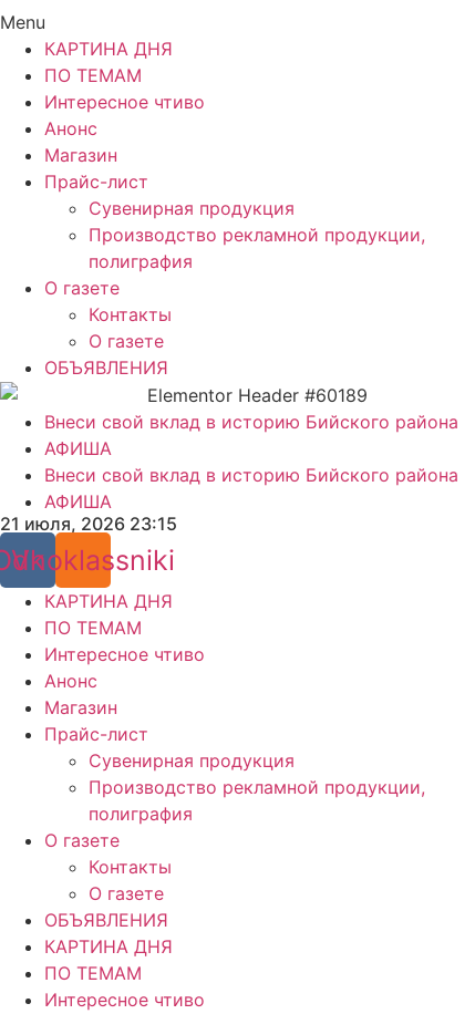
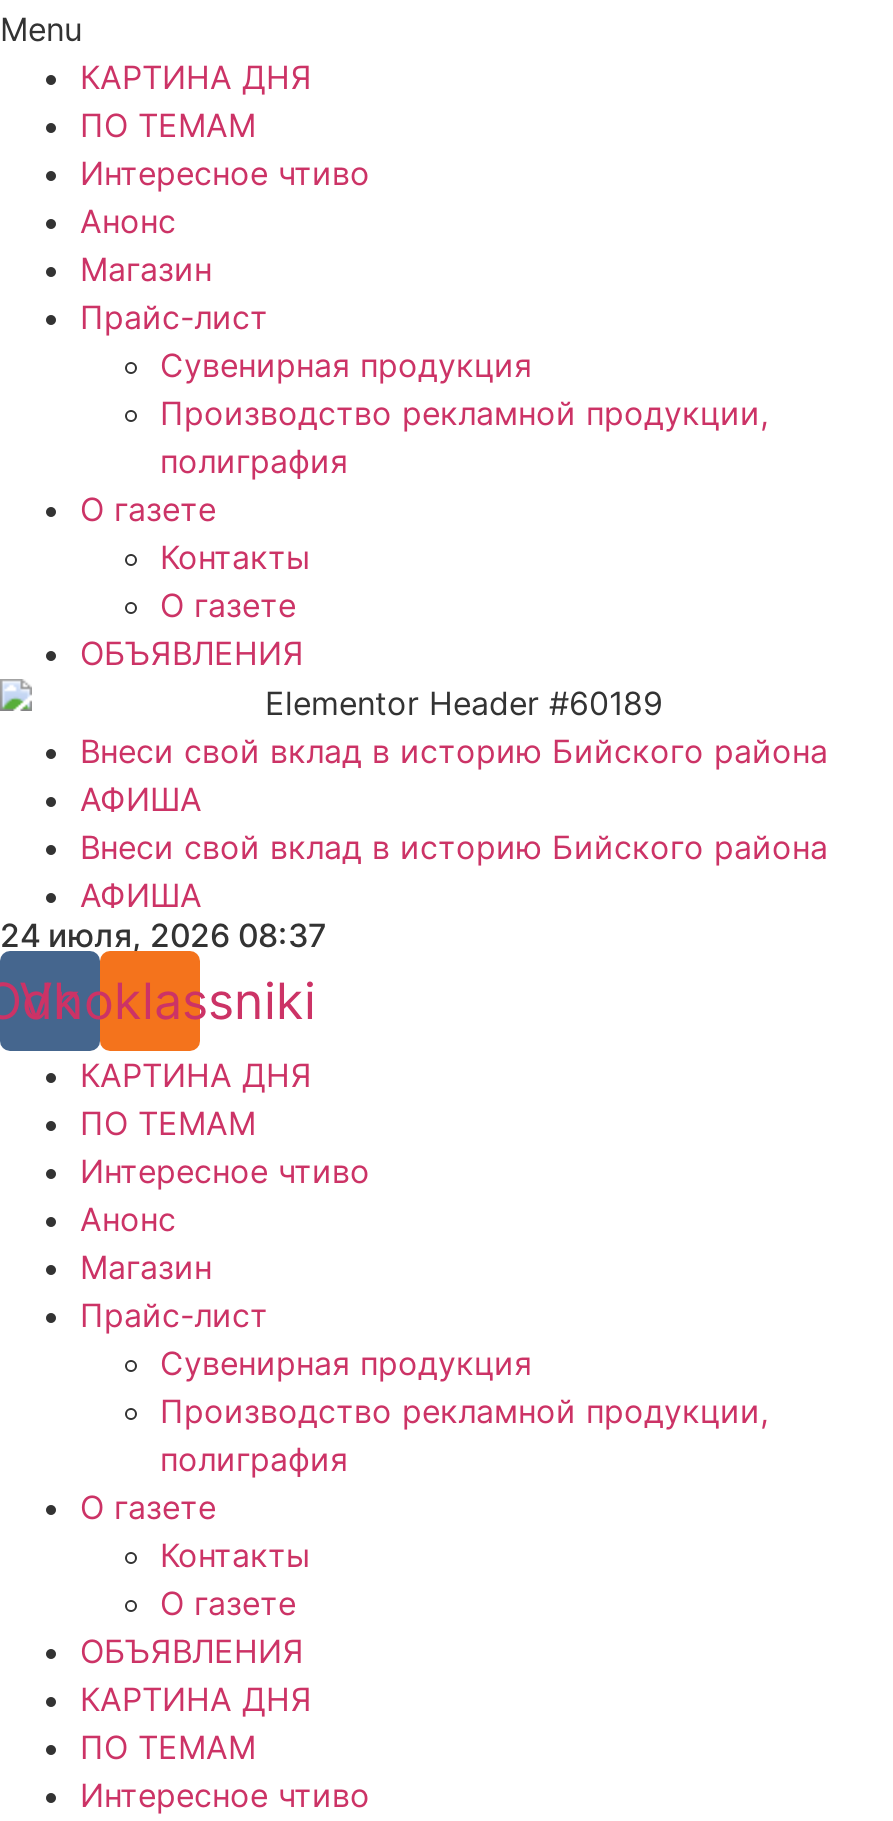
[0,513,177,535] 21 июля, 2026 23:15 -> [0,916,326,956] 24 июля, 2026 08:37

